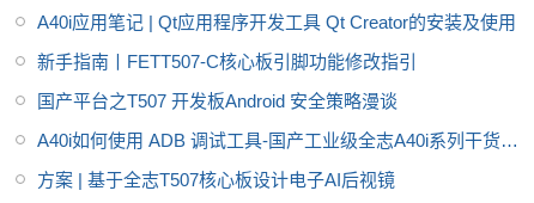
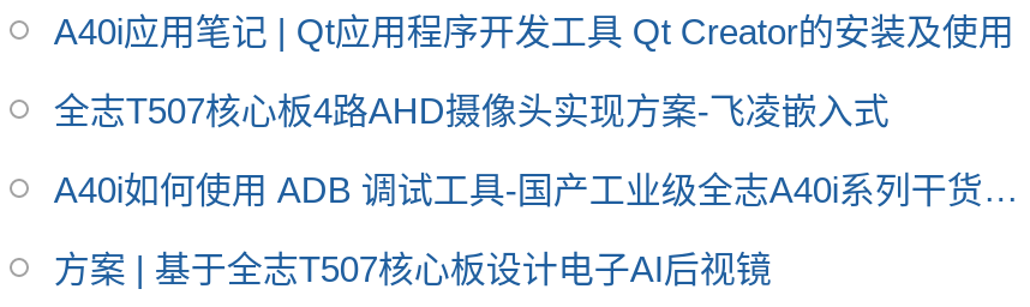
[38,51,417,111] 新手指南丨FETT507-C核心板引脚功能修改指引 | 国产平台之T507 开发板Android 安全策略漫谈 -> [54,89,889,130] 全志T507核心板4路AHD摄像头实现方案-飞凌嵌入式

